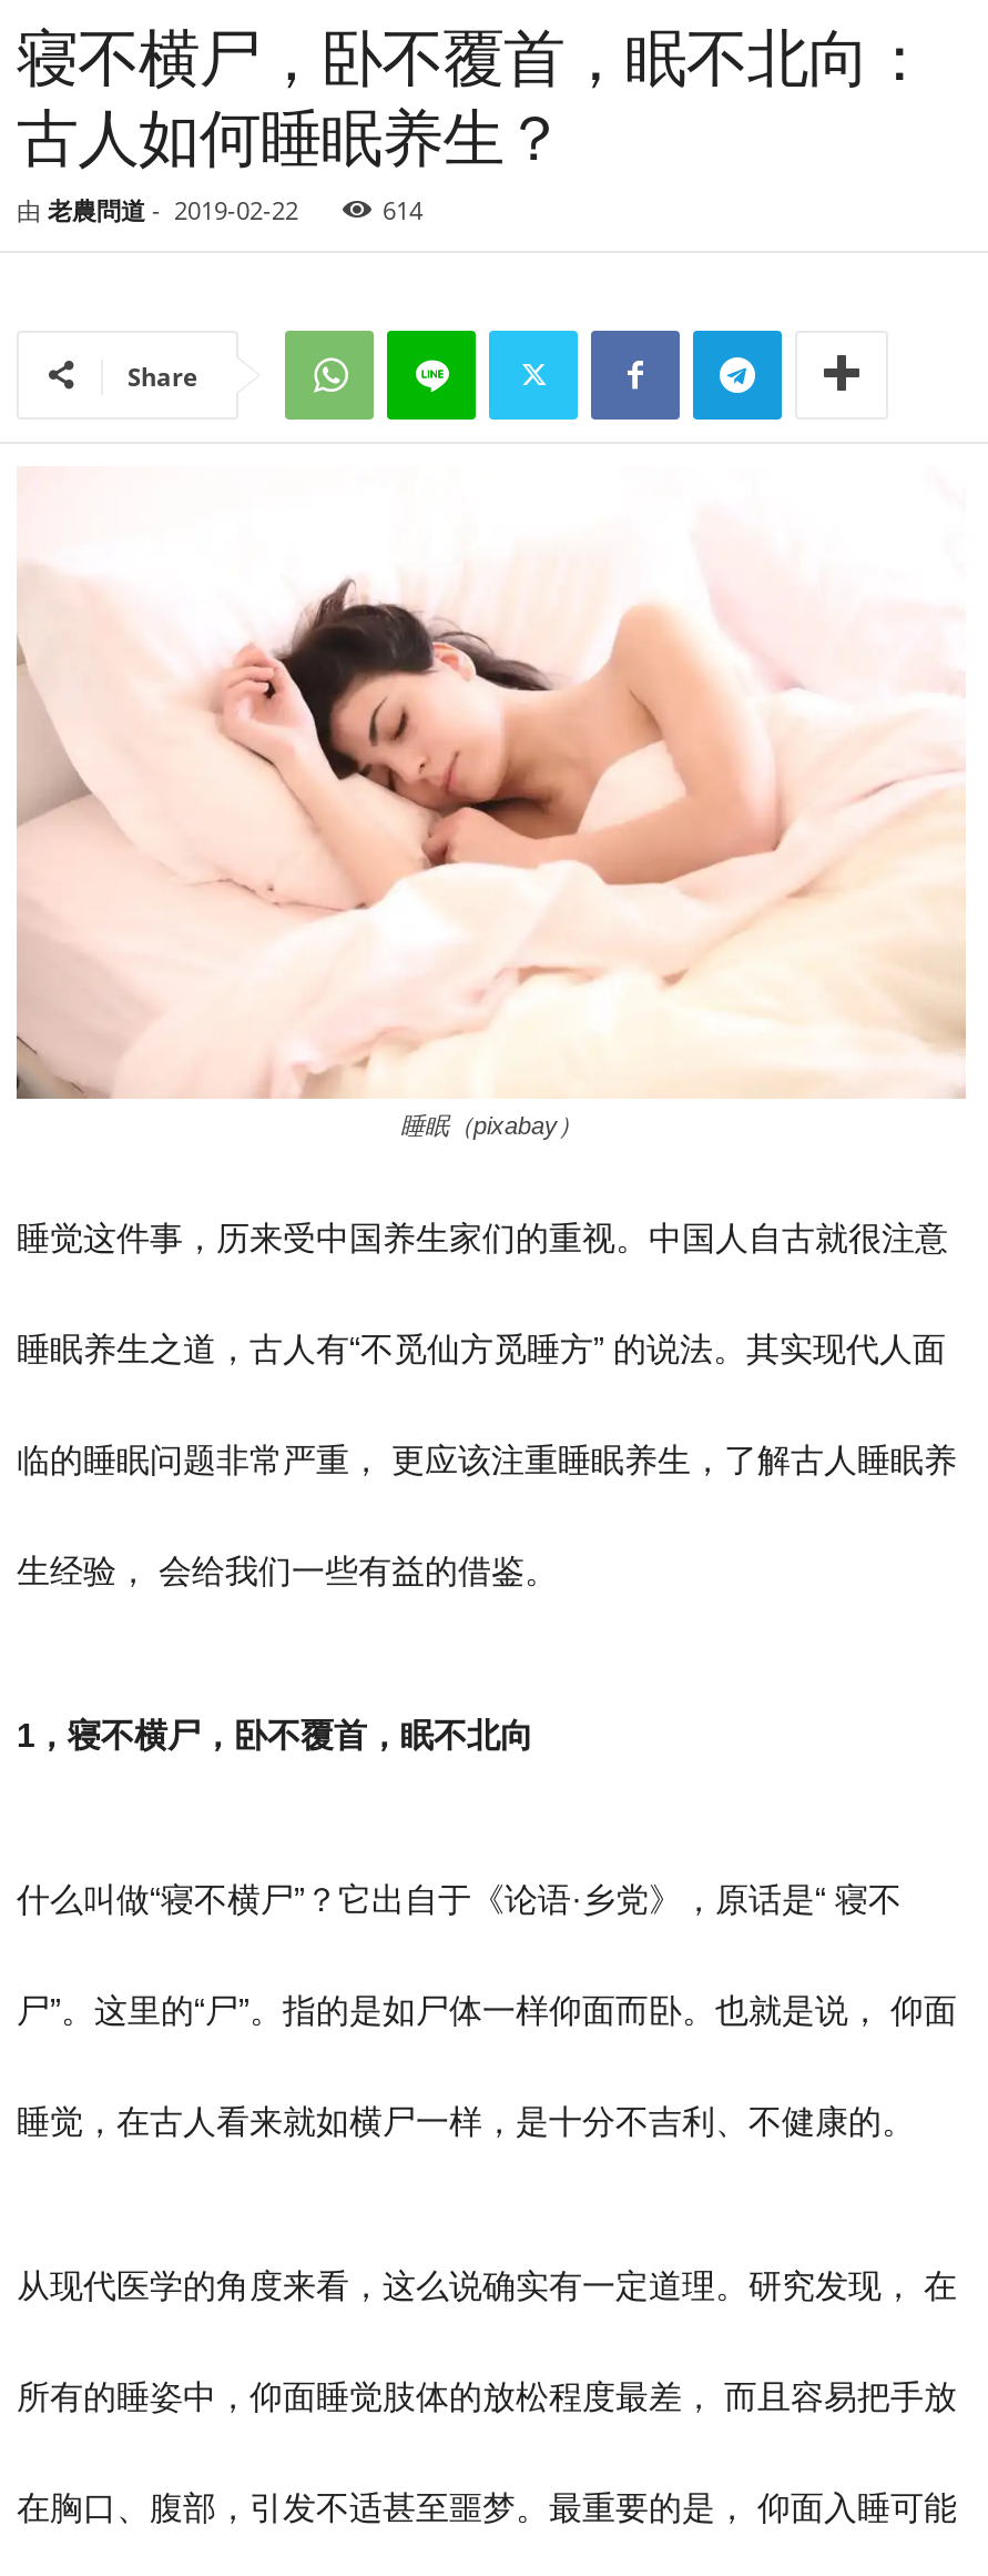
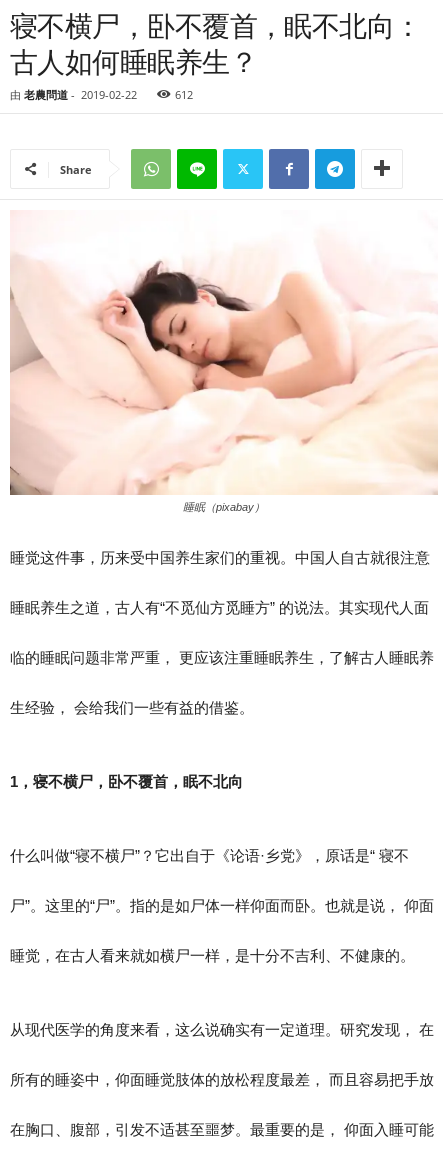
[383,193,422,226] 614 -> [175,87,193,102] 612

